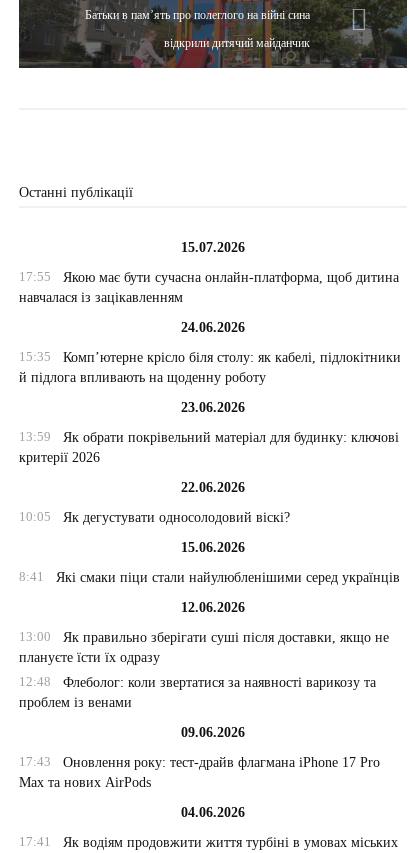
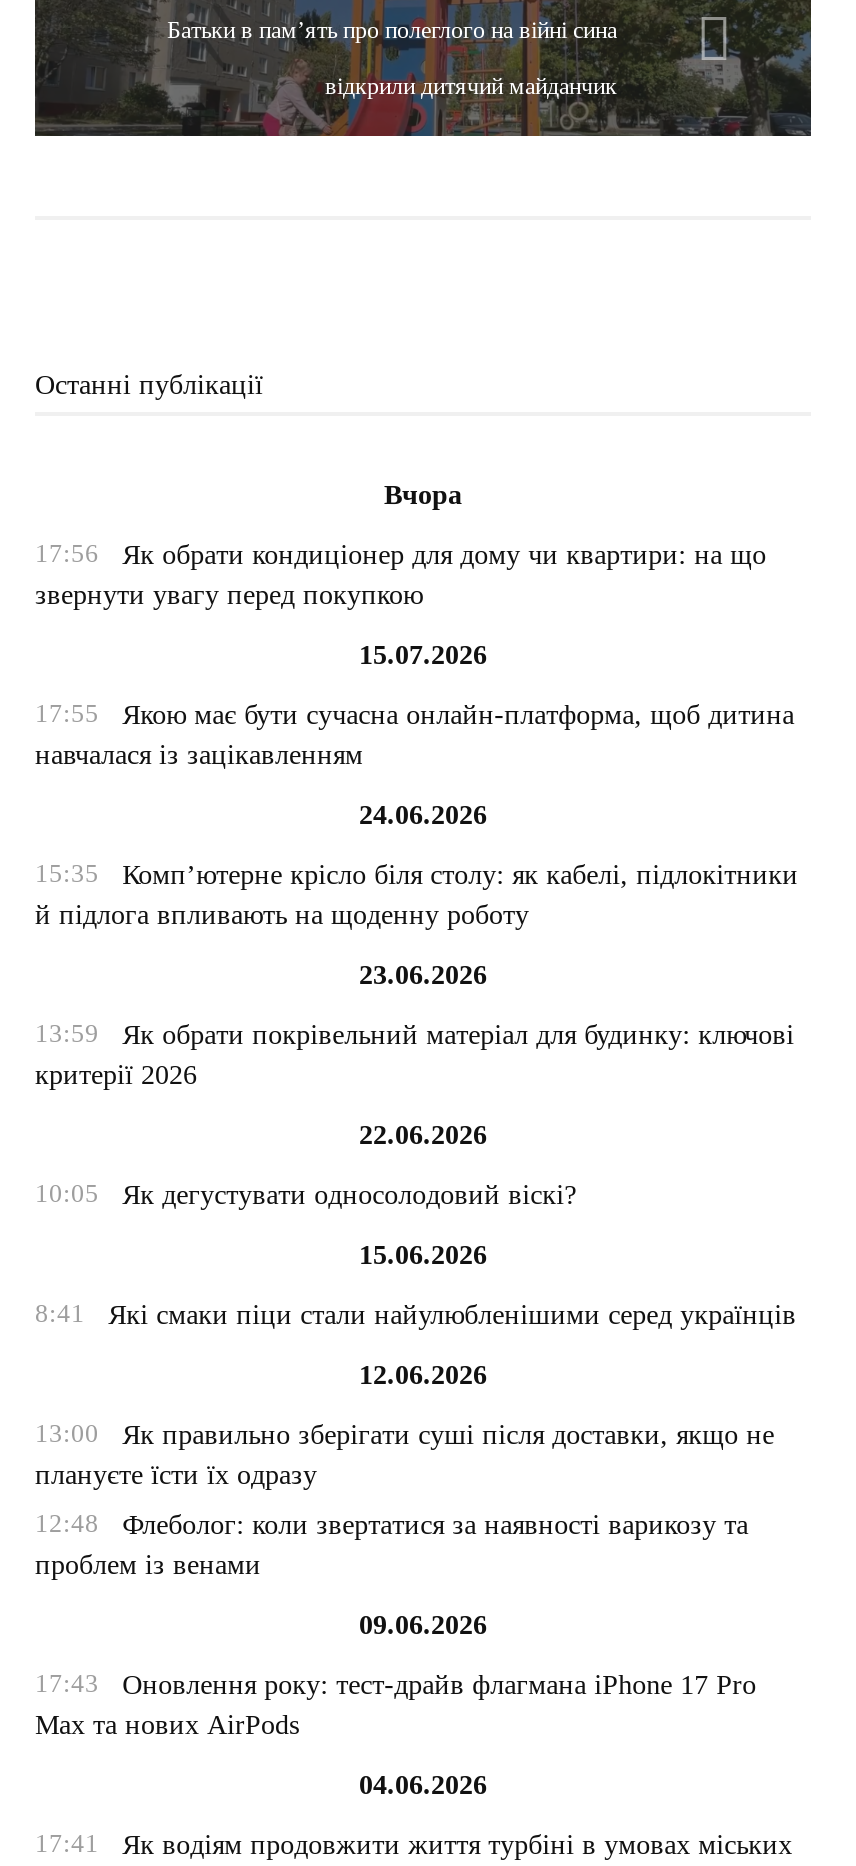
none -> [35,480,766,610] Вчора | 17:56 | Як обрати кондиціонер для дому чи квартири: на що | звернути увагу перед покупкою

